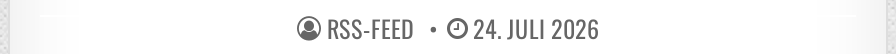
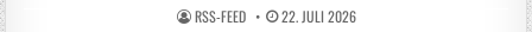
[327,10,599,44] RSS-FEED 24. JULI 2026 -> [194,6,356,26] RSS-FEED 22. JULI 2026

